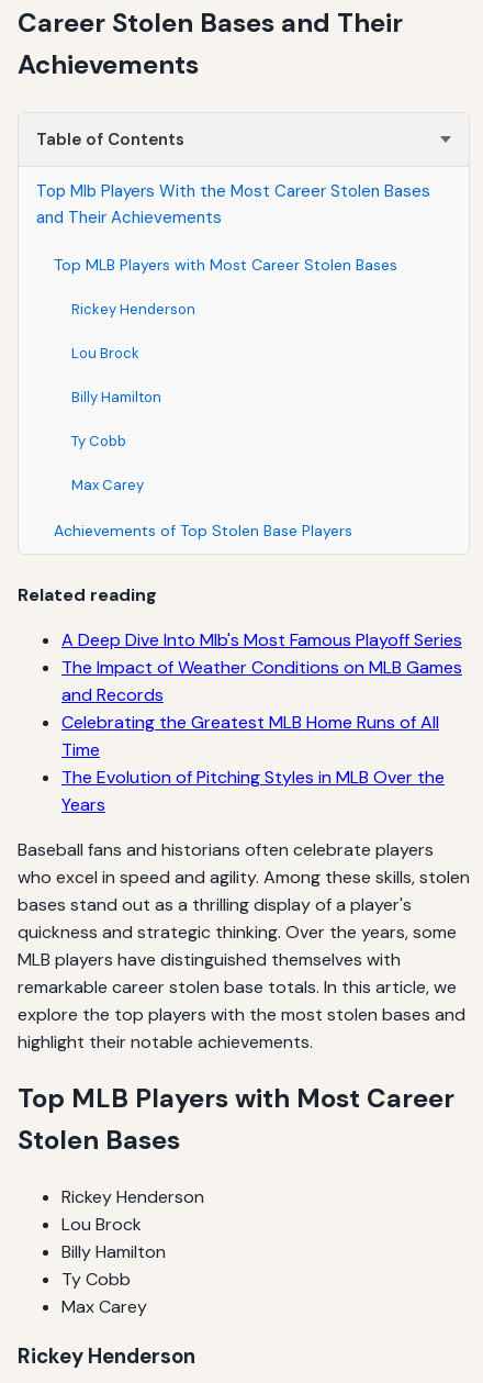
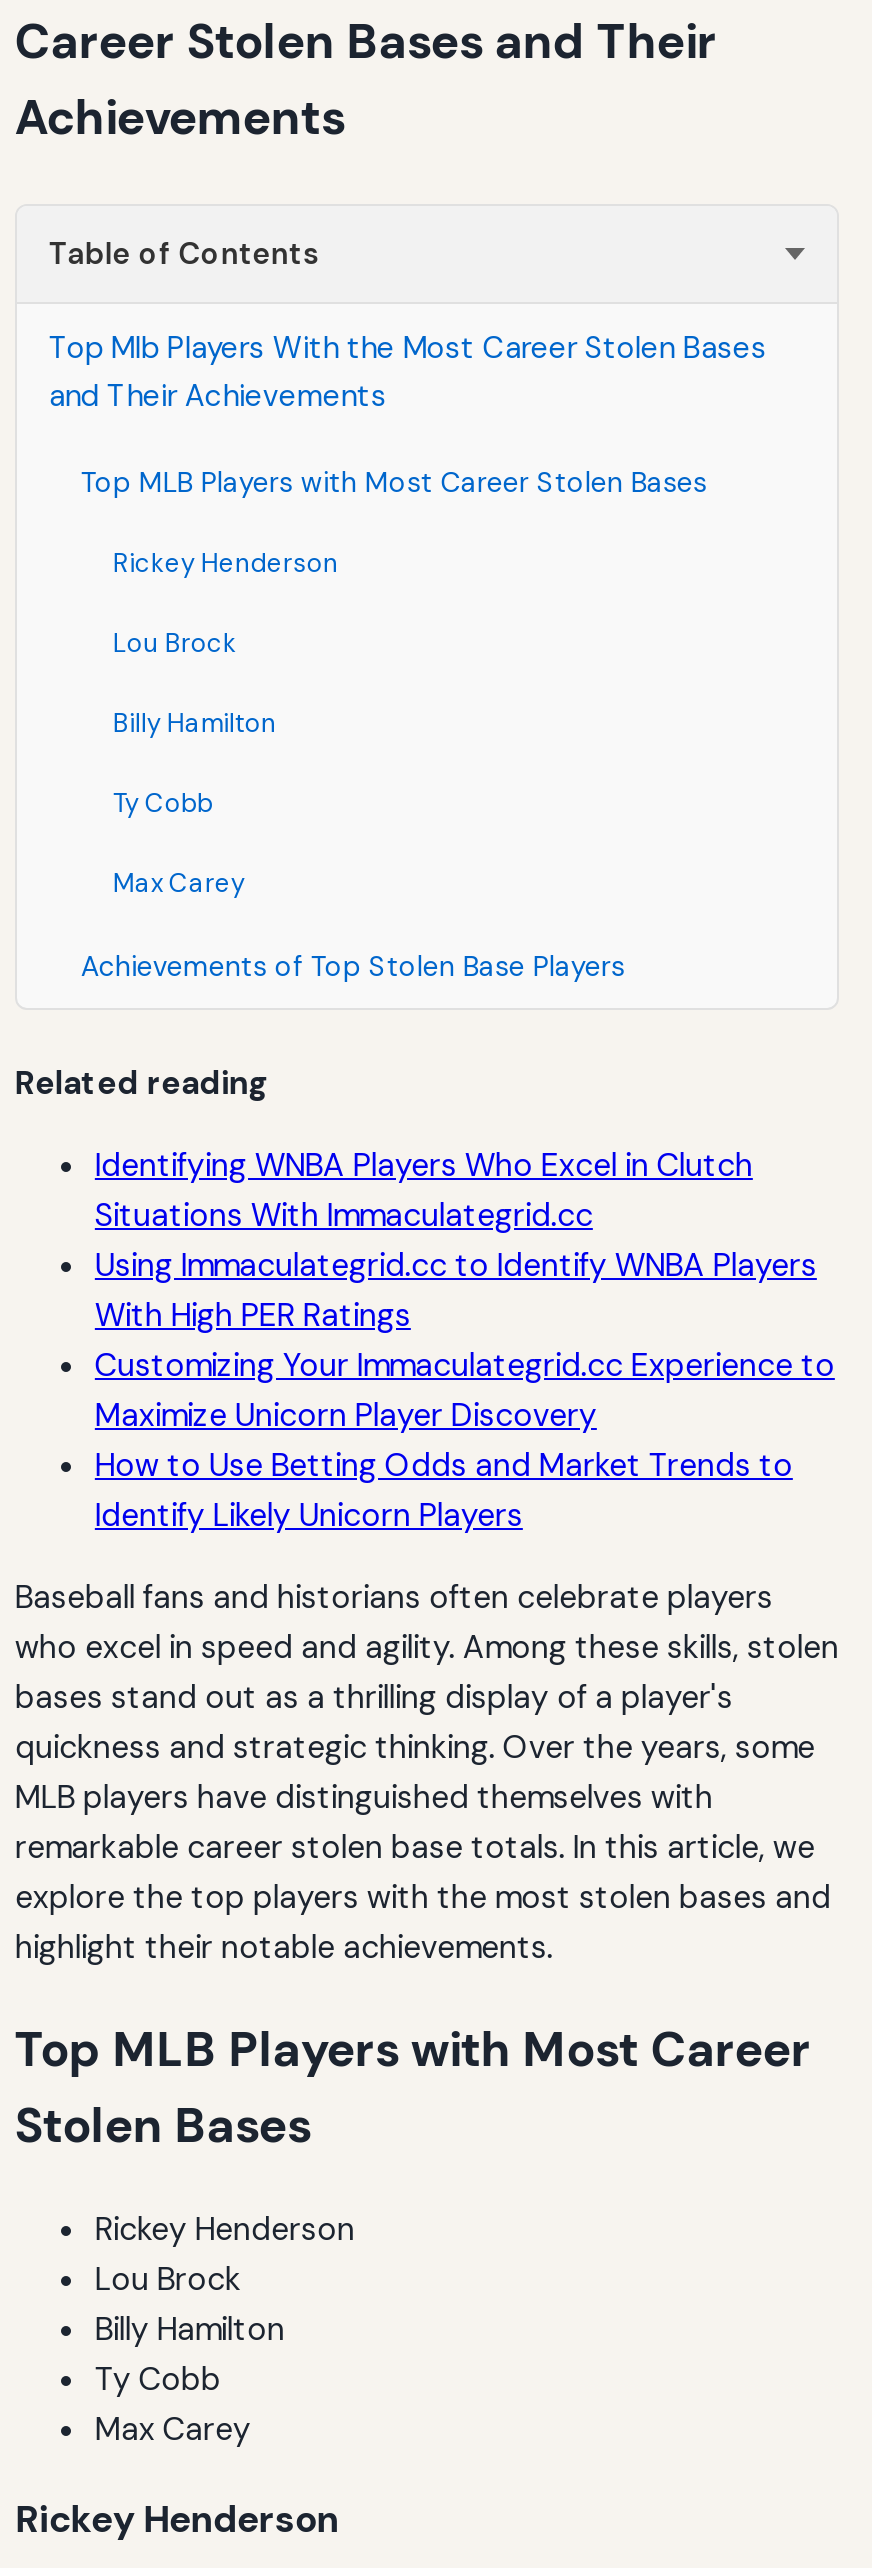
[61,628,462,816] A Deep Dive Into Mlb's Most Famous Playoff Series | The Impact of Weather Conditions on MLB Games | and Records | Celebrating the Greatest MLB Home Runs of All | Time | The Evolution of Pitching Styles in MLB Over the | Years -> [95,1143,835,1535] Identifying WNBA Players Who Excel in Clutch | Situations With Immaculategrid.cc | Using Immaculategrid.cc to Identify WNBA Players | With High PER Ratings | Customizing Your Immaculategrid.cc Experience to | Maximize Unicorn Player Discovery | How to Use Betting Odds and Market Trends to | Identify Likely Unicorn Players

